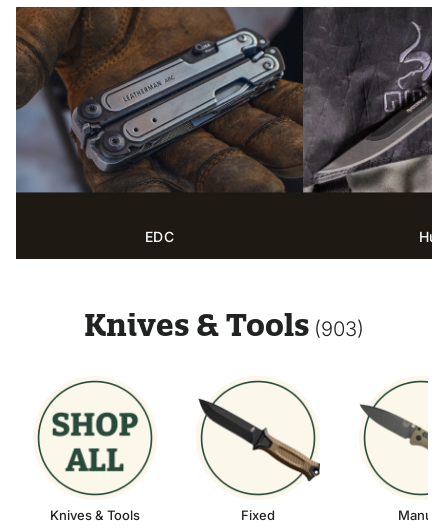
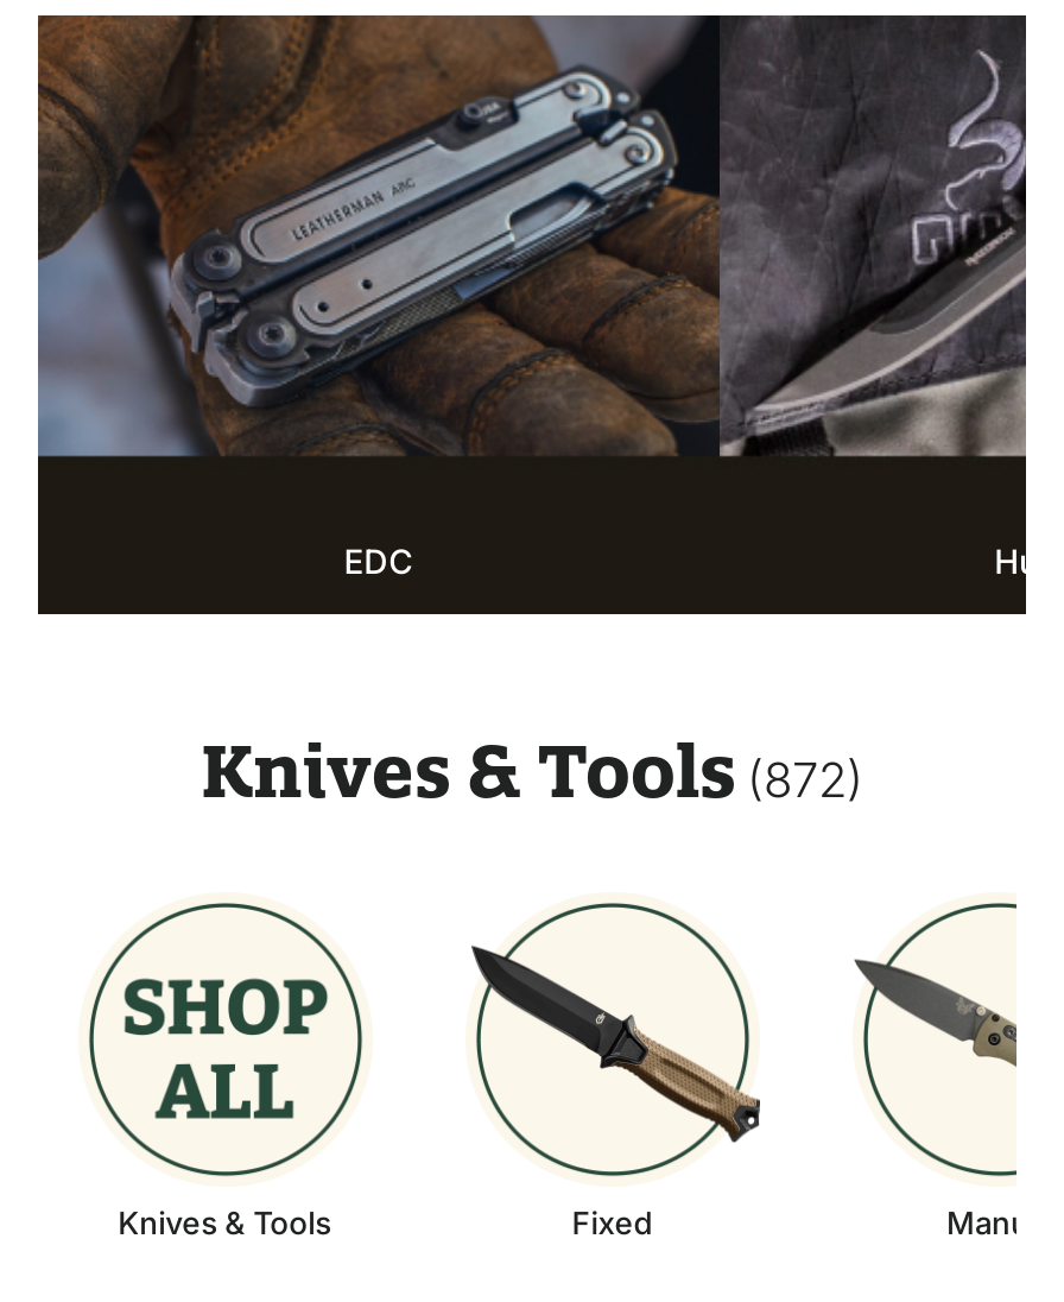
[84,306,364,344] Knives & Tools (903) -> [201,725,863,815] Knives & Tools (872)

